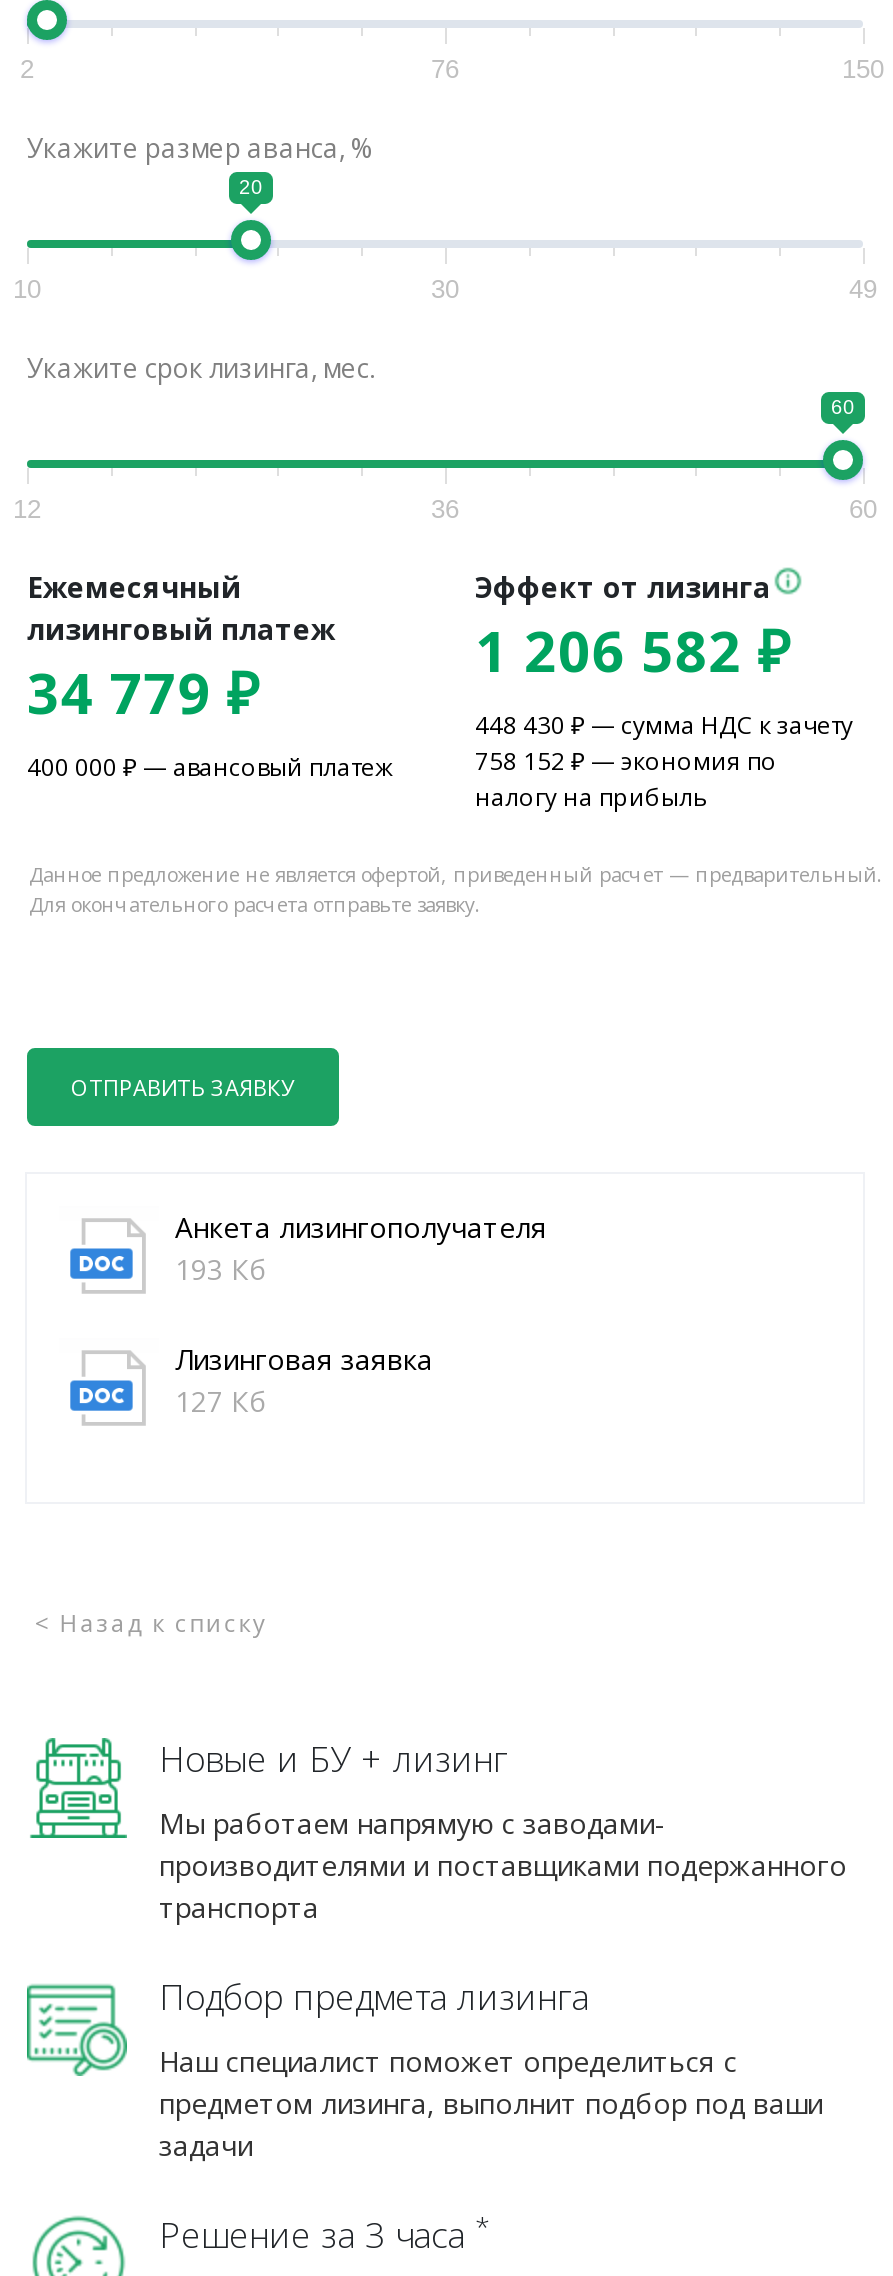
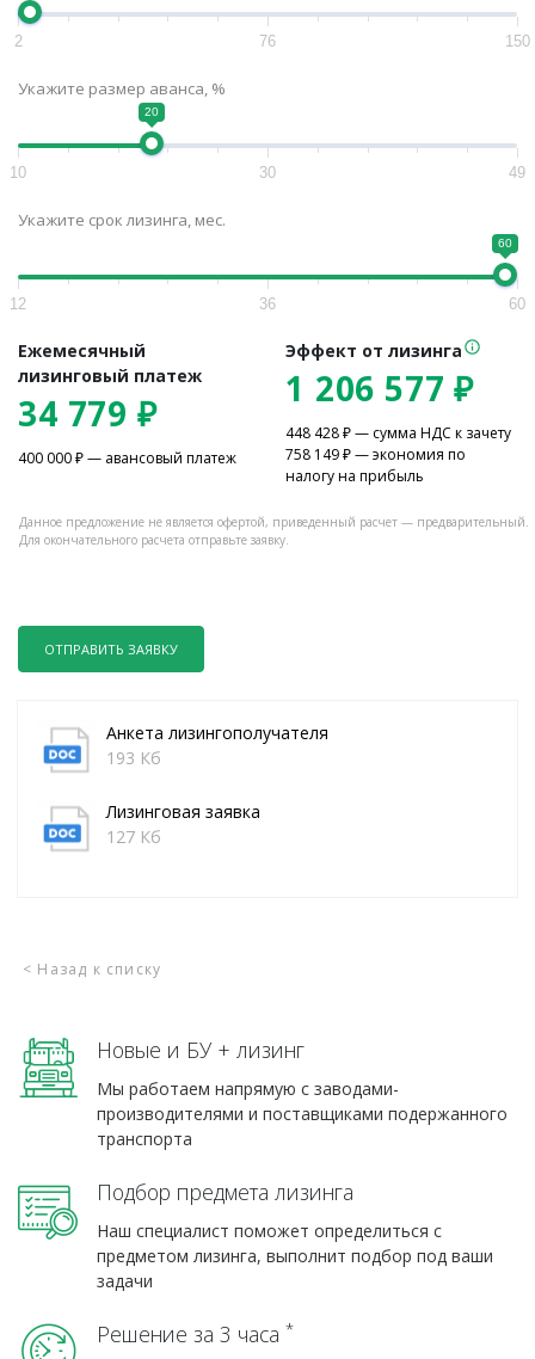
[475,613,791,689] 1 206 582 ₽ -> [285,366,474,411] 1 206 577 ₽
[475,709,853,743] 448 430 ₽ — сумма НДС к зачету -> [285,423,511,444] 448 428 ₽ — сумма НДС к зачету
[475,745,777,779] 758 152 ₽ — экономия по -> [285,445,466,465] 758 149 ₽ — экономия по

